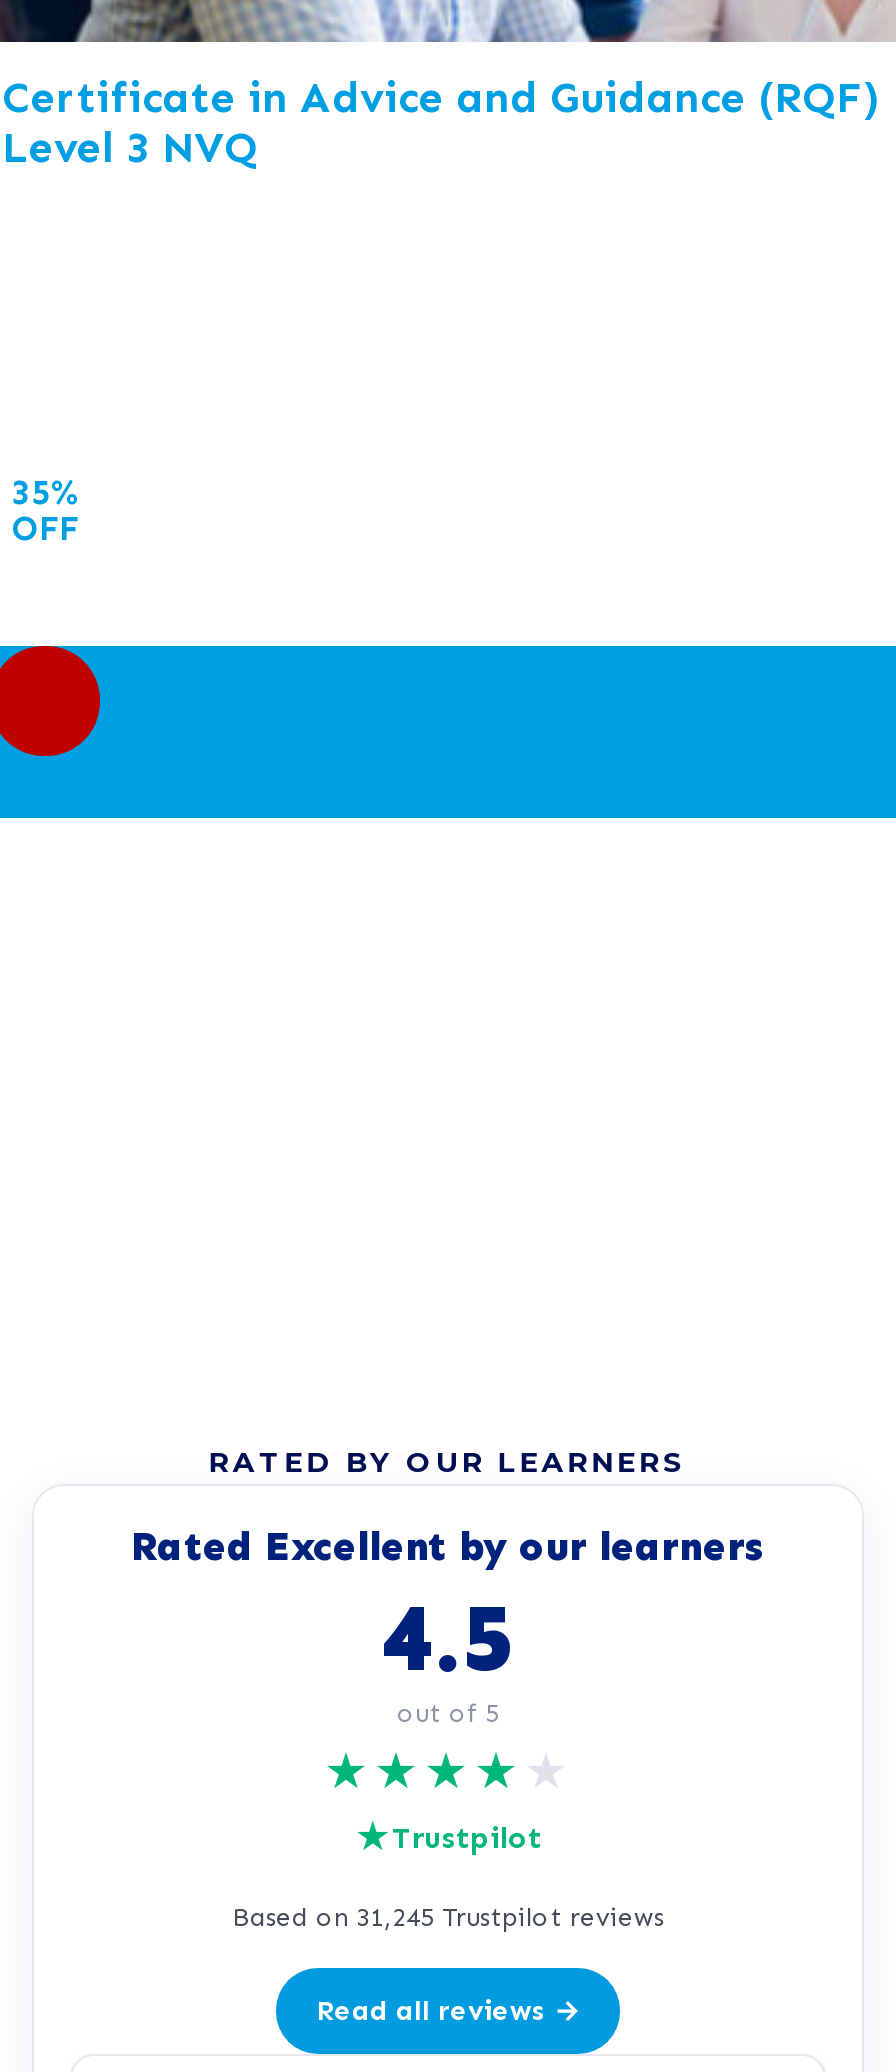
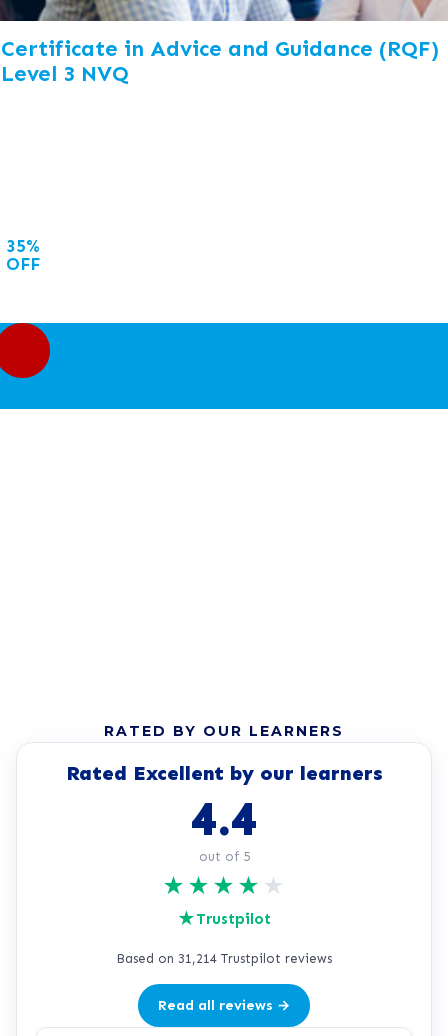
[380,1579,516,1695] 4.5 -> [190,790,258,848] 4.4
[232,1901,664,1931] Based on 31,245 Trustpilot reviews -> [116,951,332,966] Based on 31,214 Trustpilot reviews

